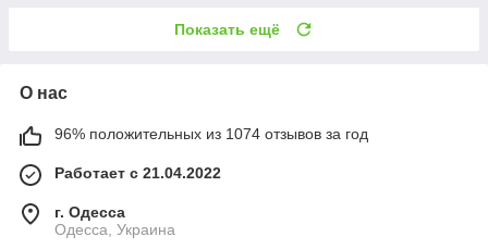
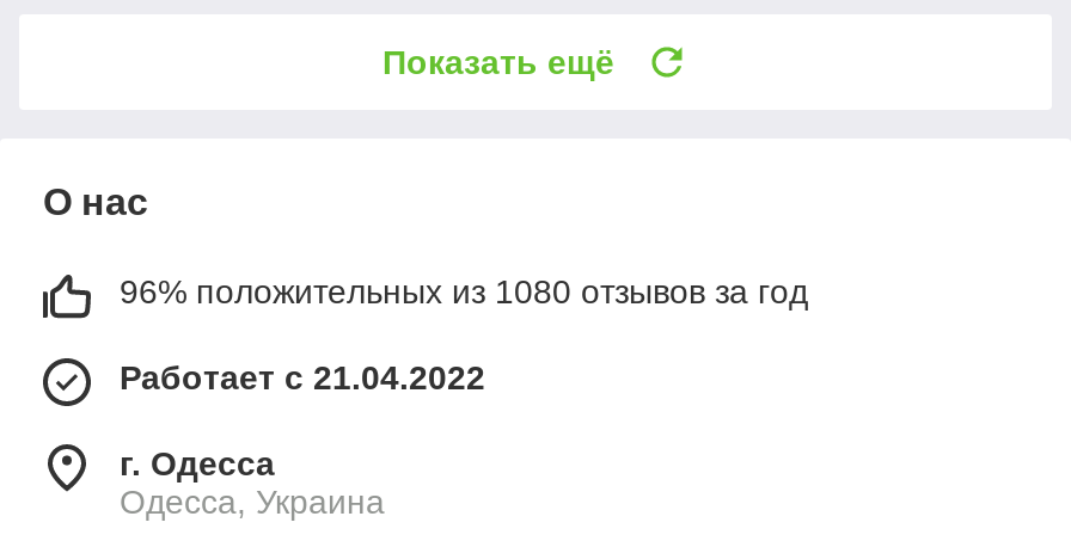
[54,124,368,142] 96% положительных из 1074 отзывов за год -> [120,271,808,309] 96% положительных из 1080 отзывов за год

